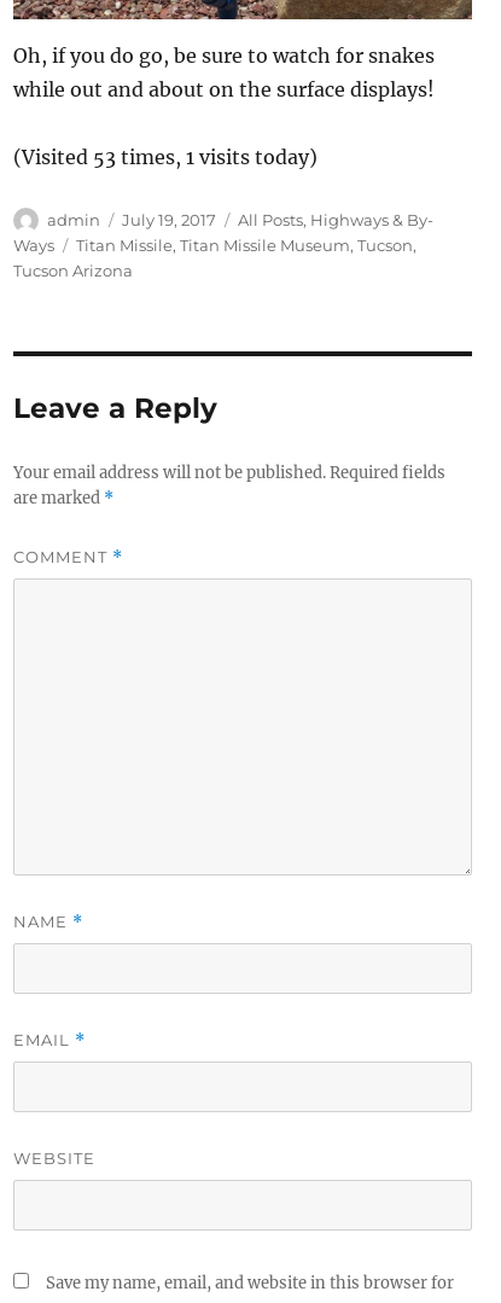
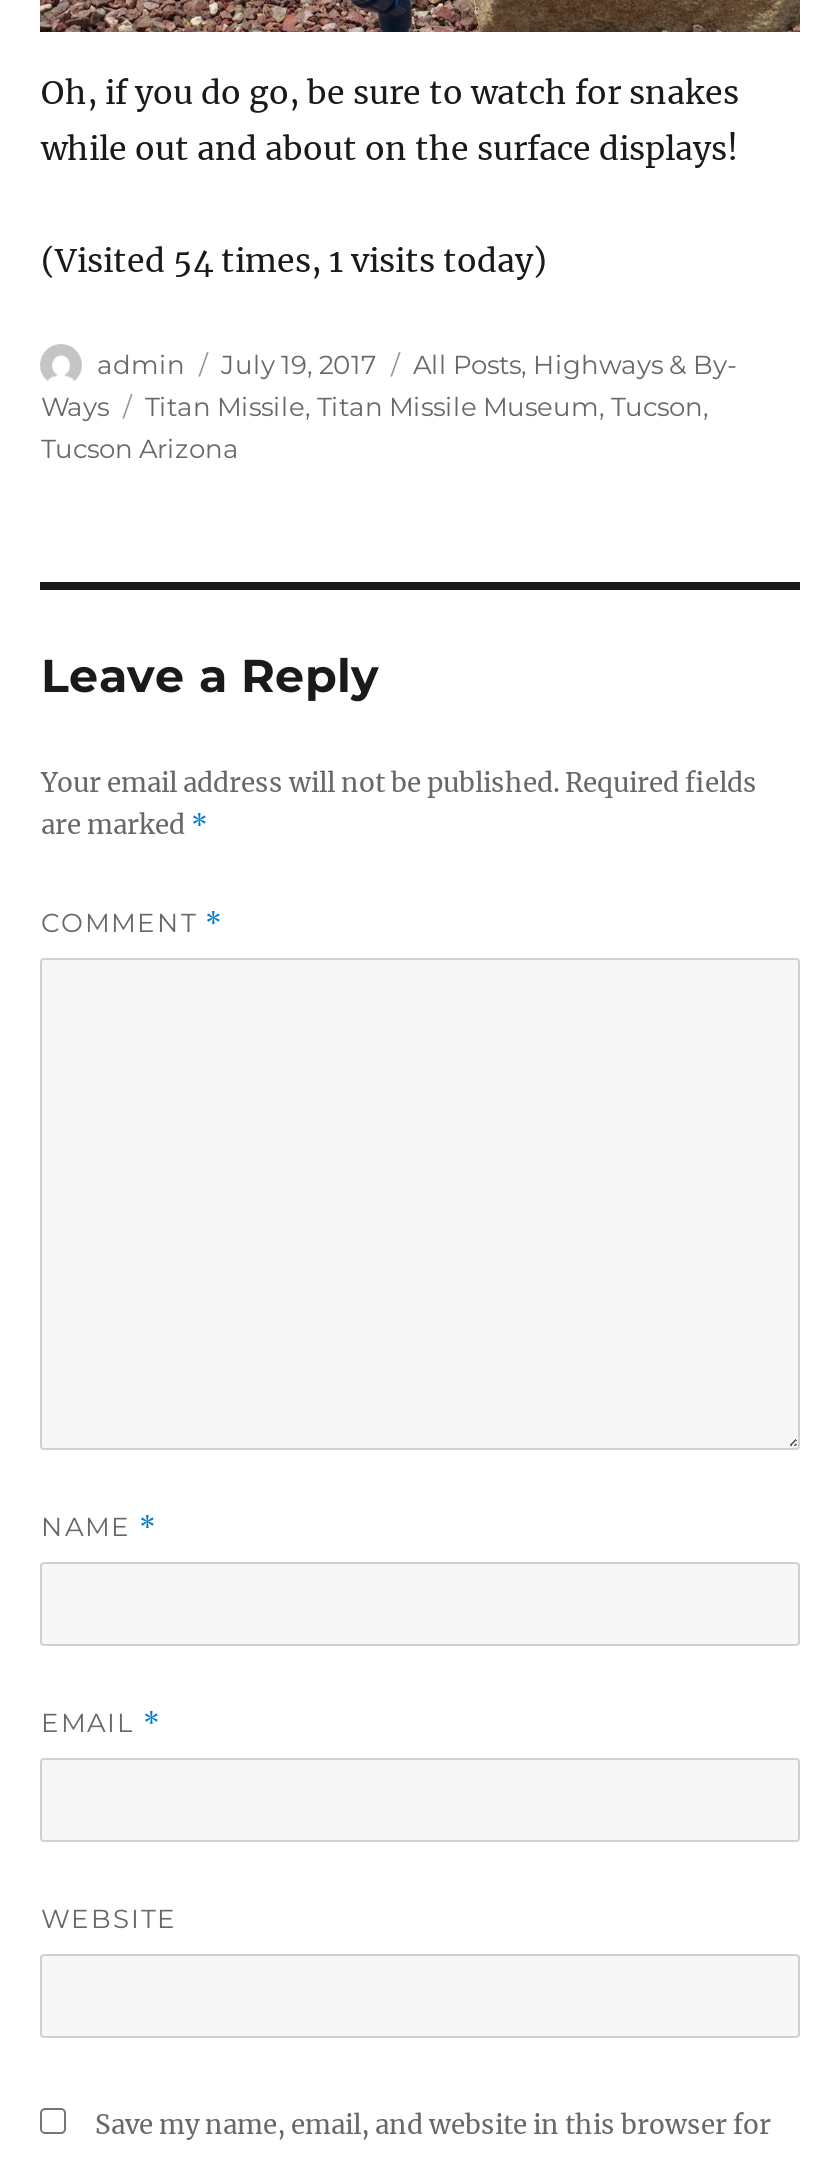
[14,145,318,169] (Visited 53 times, 1 visits today) -> [41,240,547,280] (Visited 54 times, 1 visits today)

